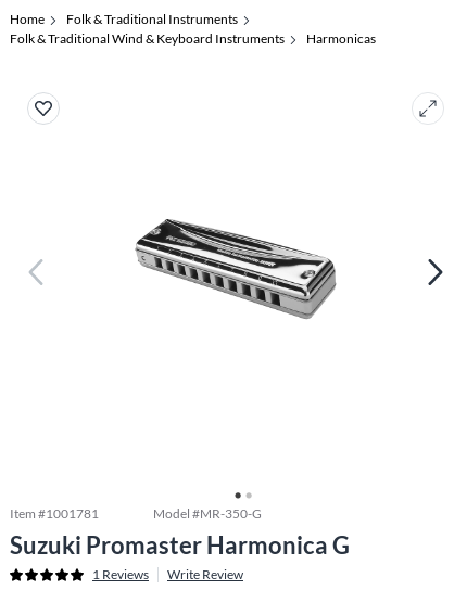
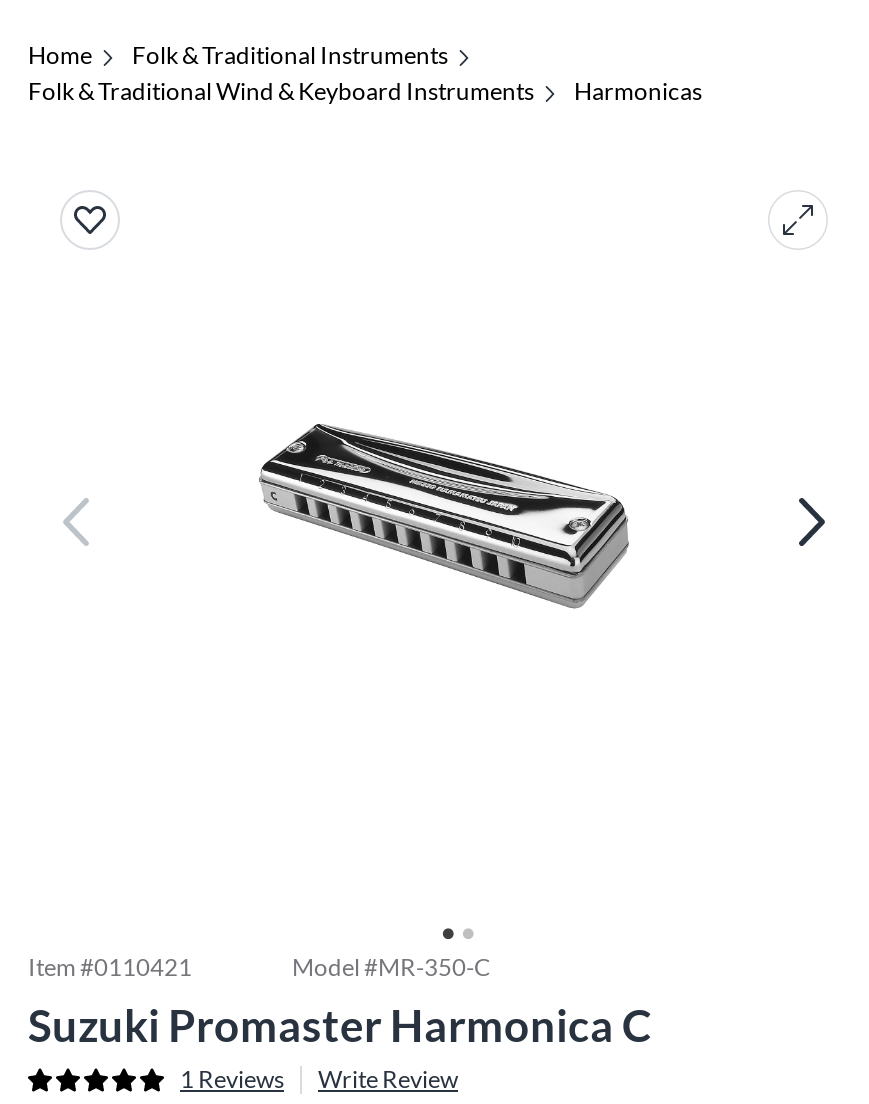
[10,505,99,522] Item #1001781 -> [28,952,192,982] Item #0110421
[153,505,262,522] Model #MR-350-G -> [292,952,490,982] Model #MR-350-C
[10,530,350,560] Suzuki Promaster Harmonica G -> [28,998,652,1052] Suzuki Promaster Harmonica C

